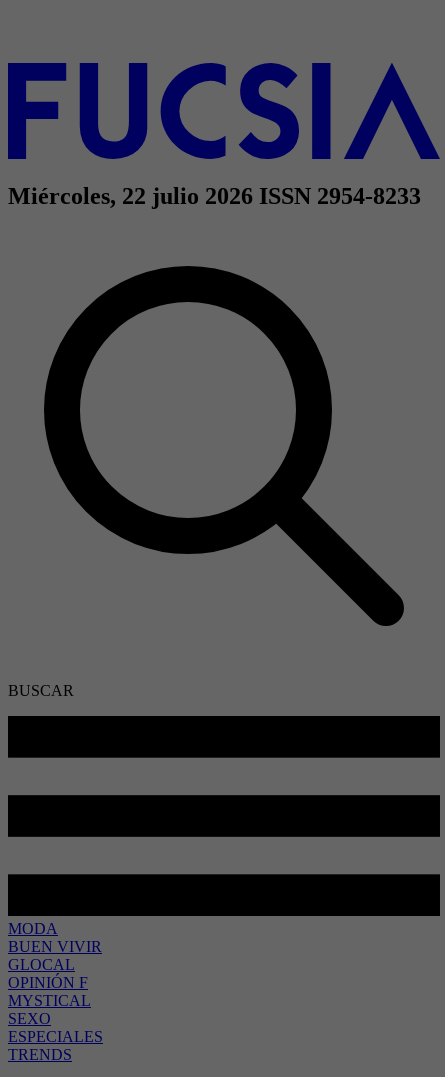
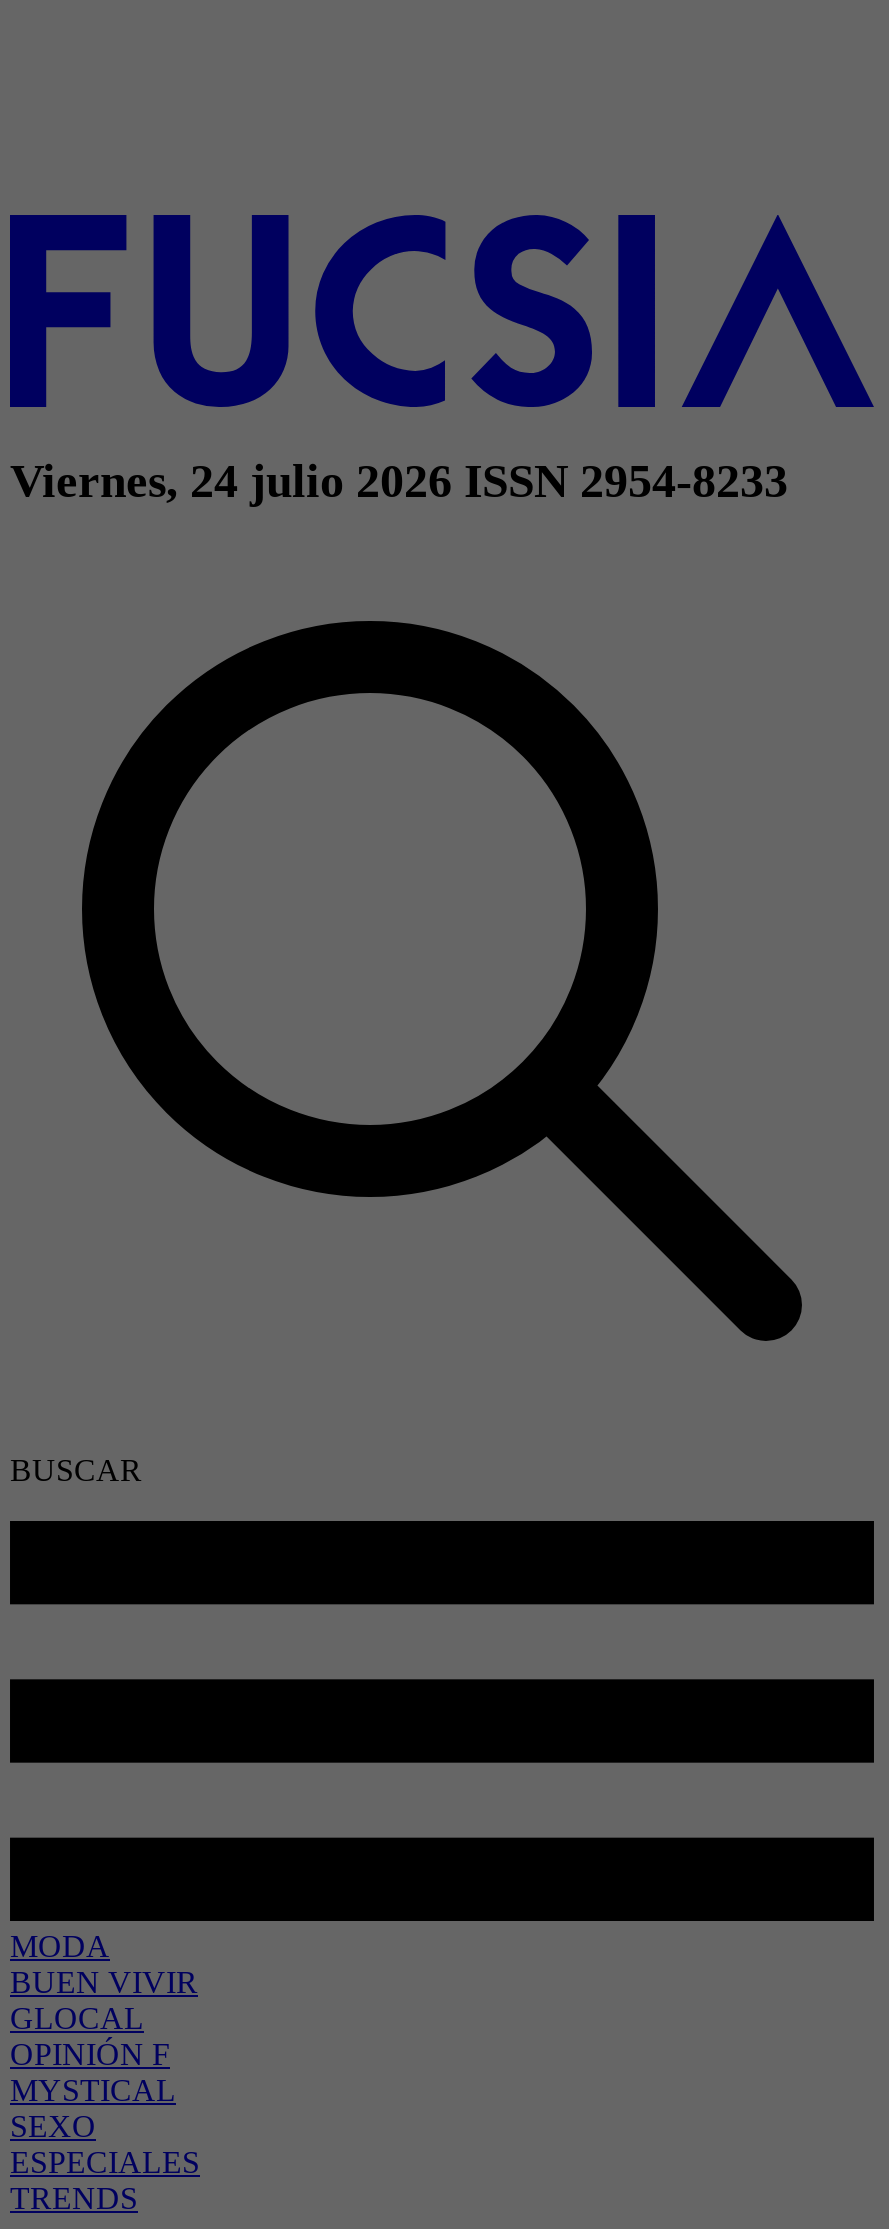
[8,183,421,209] Miércoles, 22 julio 2026 ISSN 2954-8233 -> [10,456,788,508] Viernes, 24 julio 2026 ISSN 2954-8233

